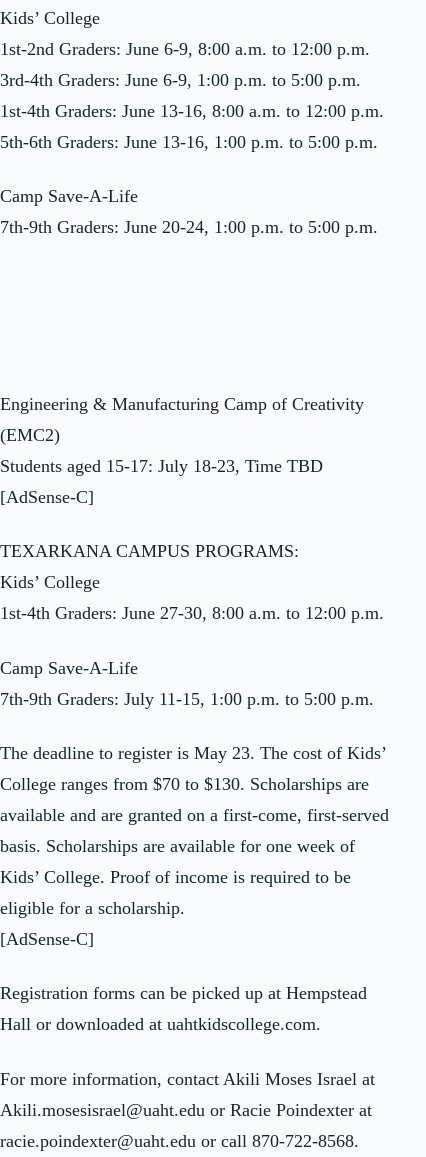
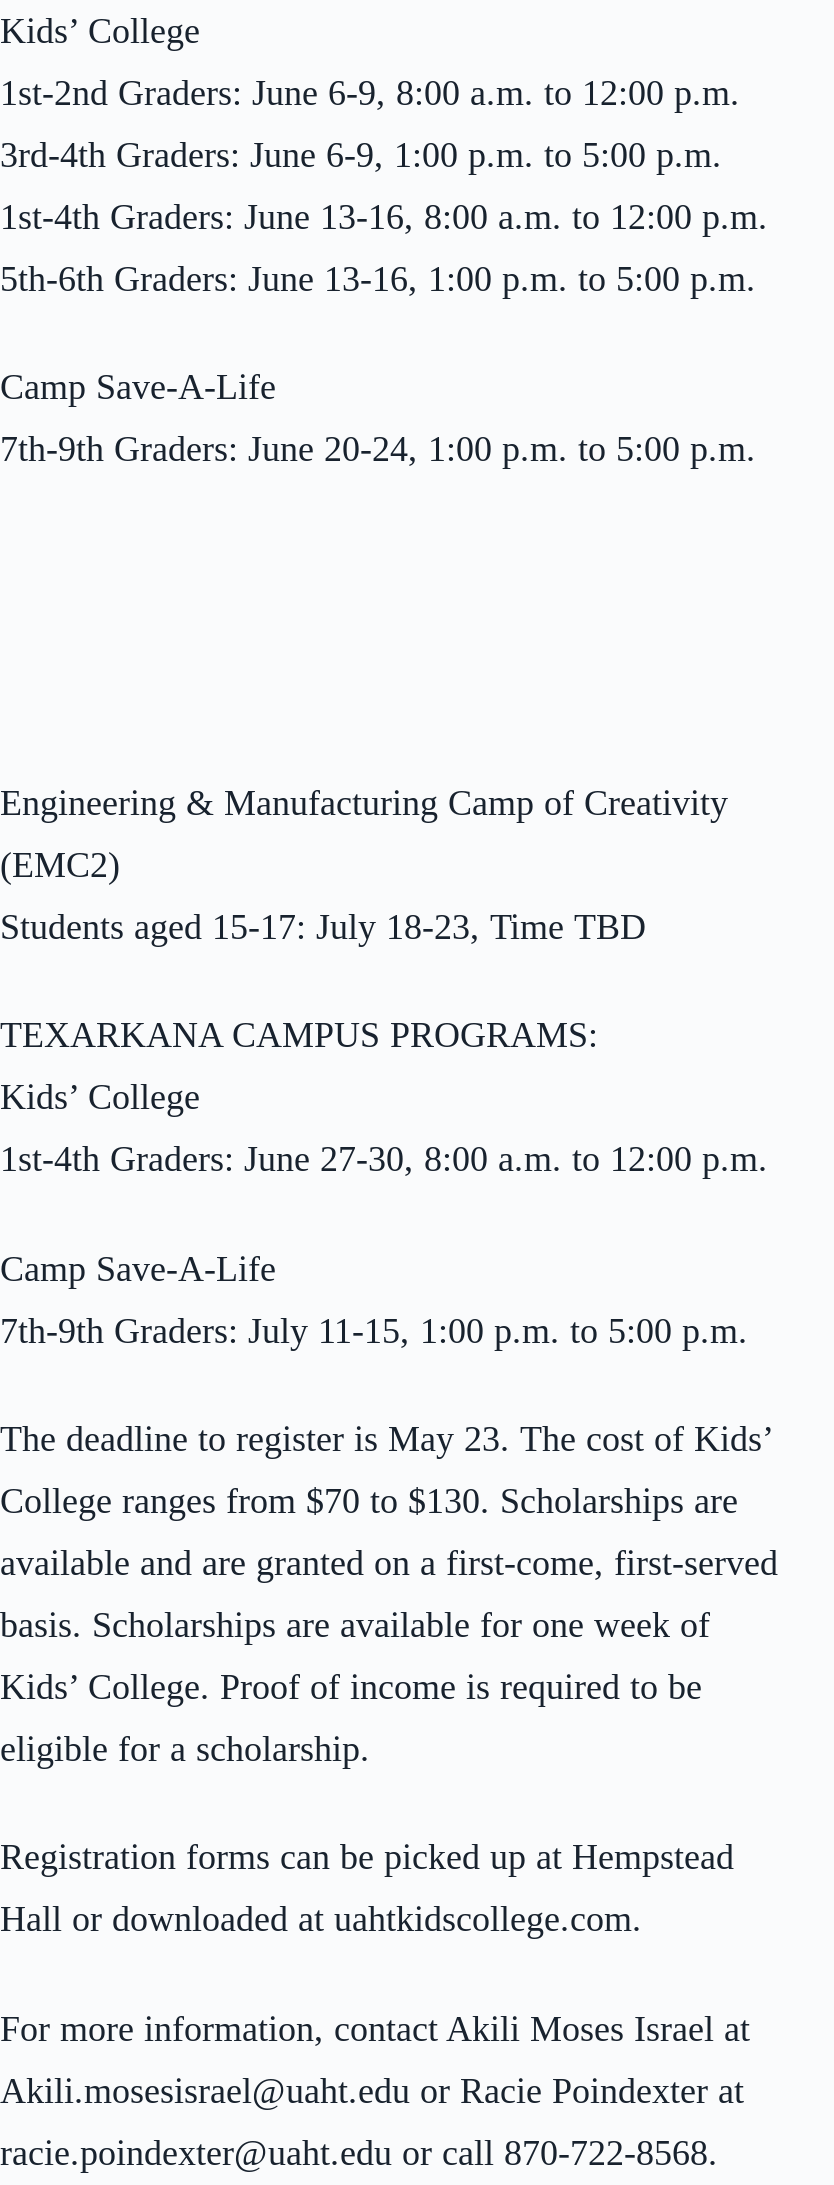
[0,487,94,507] [AdSense-C] -> none
[0,929,94,949] [AdSense-C] -> none

